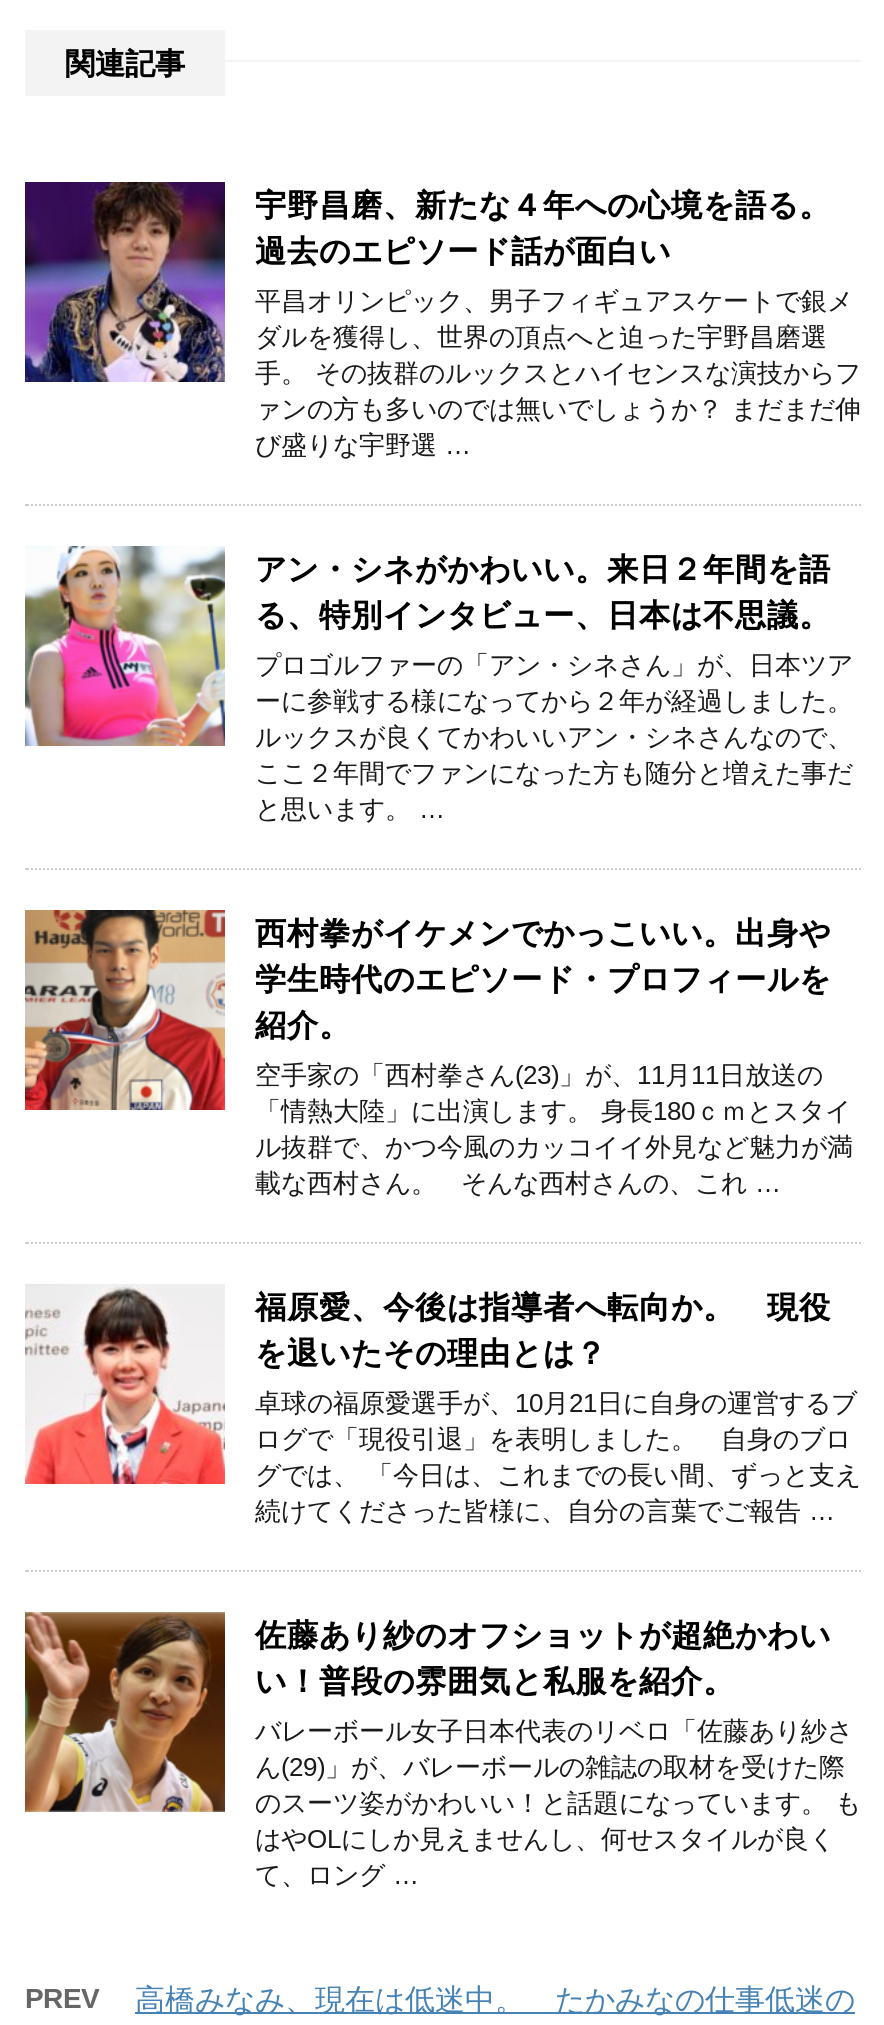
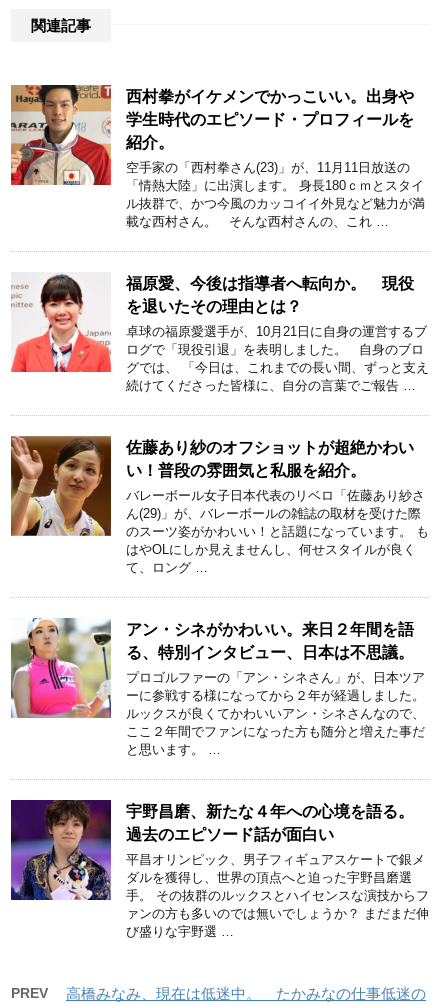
moved [23,179,861,460] -> [10,799,429,939]: [image] | 宇野昌磨、新たな４年への心境を語る。 | 過去のエピソード話が面白い | 平昌オリンピック、男子フィギュアスケートで銀メ | ダルを獲得し、世界の頂点へと迫った宇野昌磨選 | 手。 その抜群のルックスとハイセンスな演技からフ | ァンの方も多いのでは無いでしょうか？ まだまだ伸 | び盛りな宇野選 …
moved [23,545,853,824] -> [10,617,425,757]: [image] | アン・シネがかわいい。来日２年間を語 | る、特別インタビュー、日本は不思議。 | プロゴルファーの「アン・シネさん」が、日本ツア | ーに参戦する様になってから２年が経過しました。 | ルックスが良くてかわいいアン・シネさんなので、 | ここ２年間でファンになった方も随分と増えた事だ | と思います。 …
moved [21,907,861,1890] -> [9,83,429,575]: [image] | 西村拳がイケメンでかっこいい。出身や | 学生時代のエピソード・プロフィールを | ... | はやOLにしか見えませんし、何せスタイルが良く | て、ロング …

